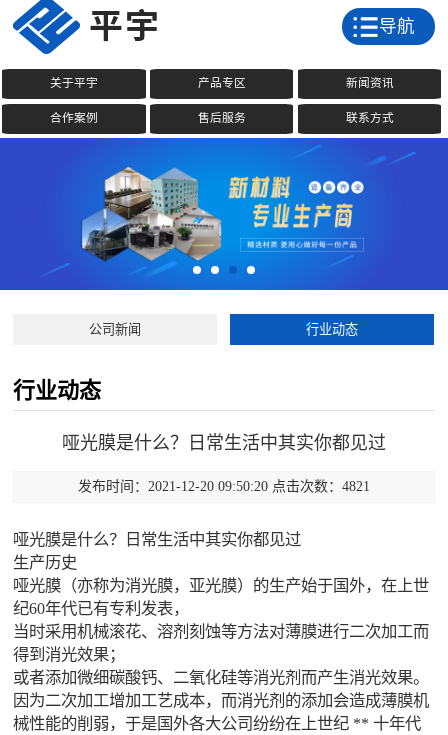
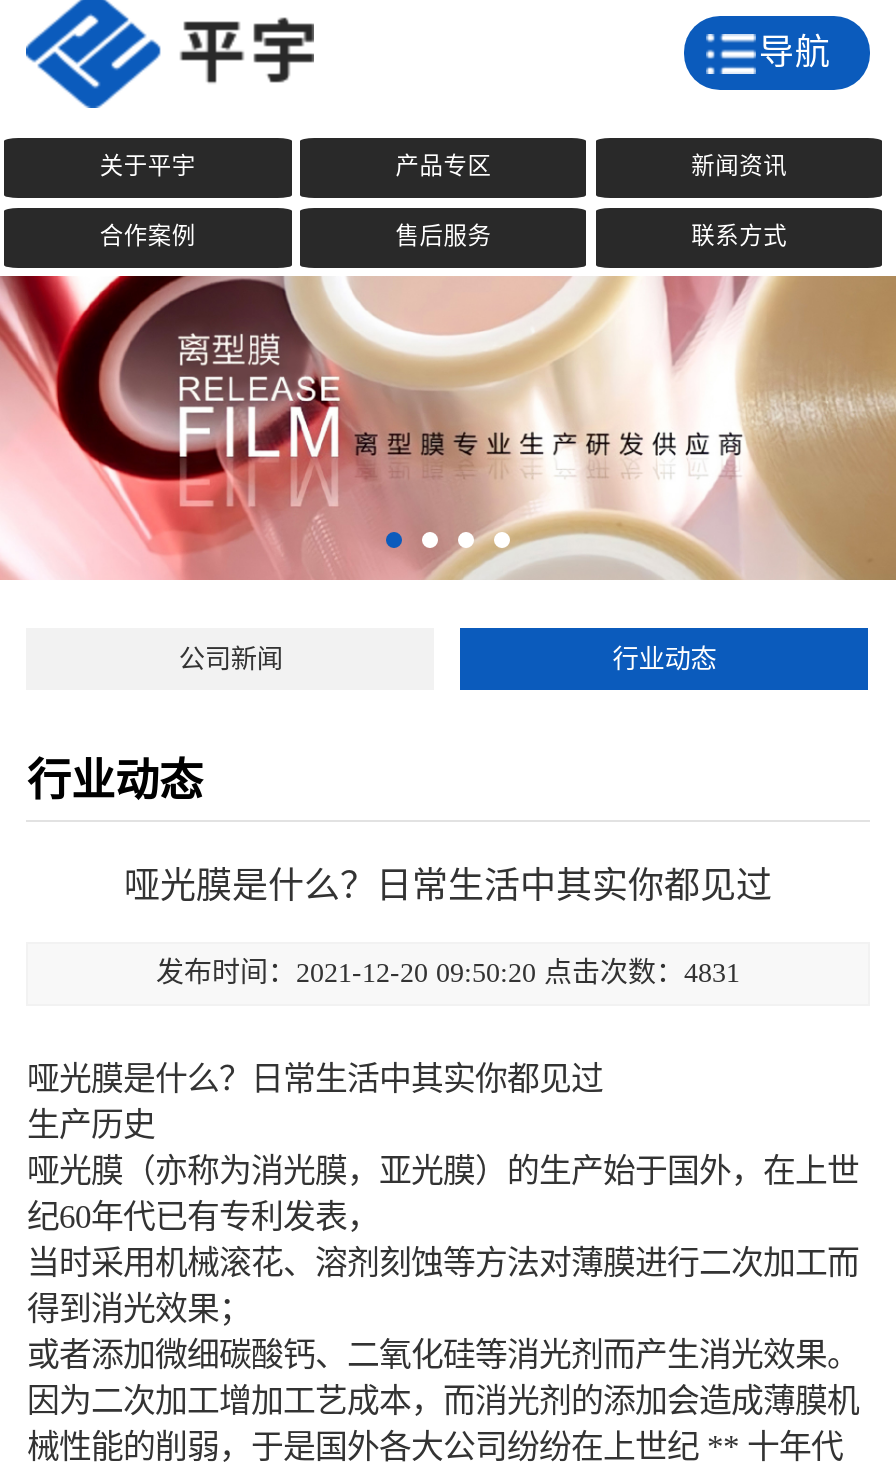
[3,137,445,291] [image] -> [6,274,890,582] [image]
[78,479,370,494] 发布时间：2021-12-20 09:50:20 点击次数：4821 -> [156,958,740,988] 发布时间：2021-12-20 09:50:20 点击次数：4831

